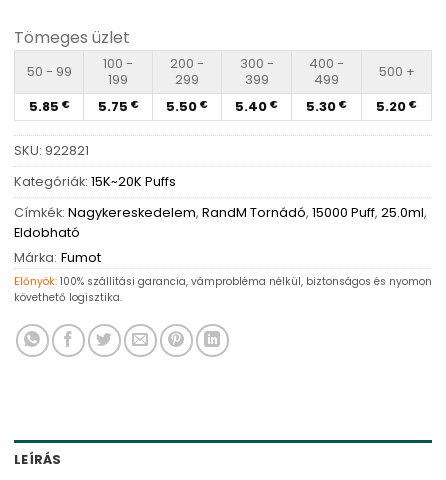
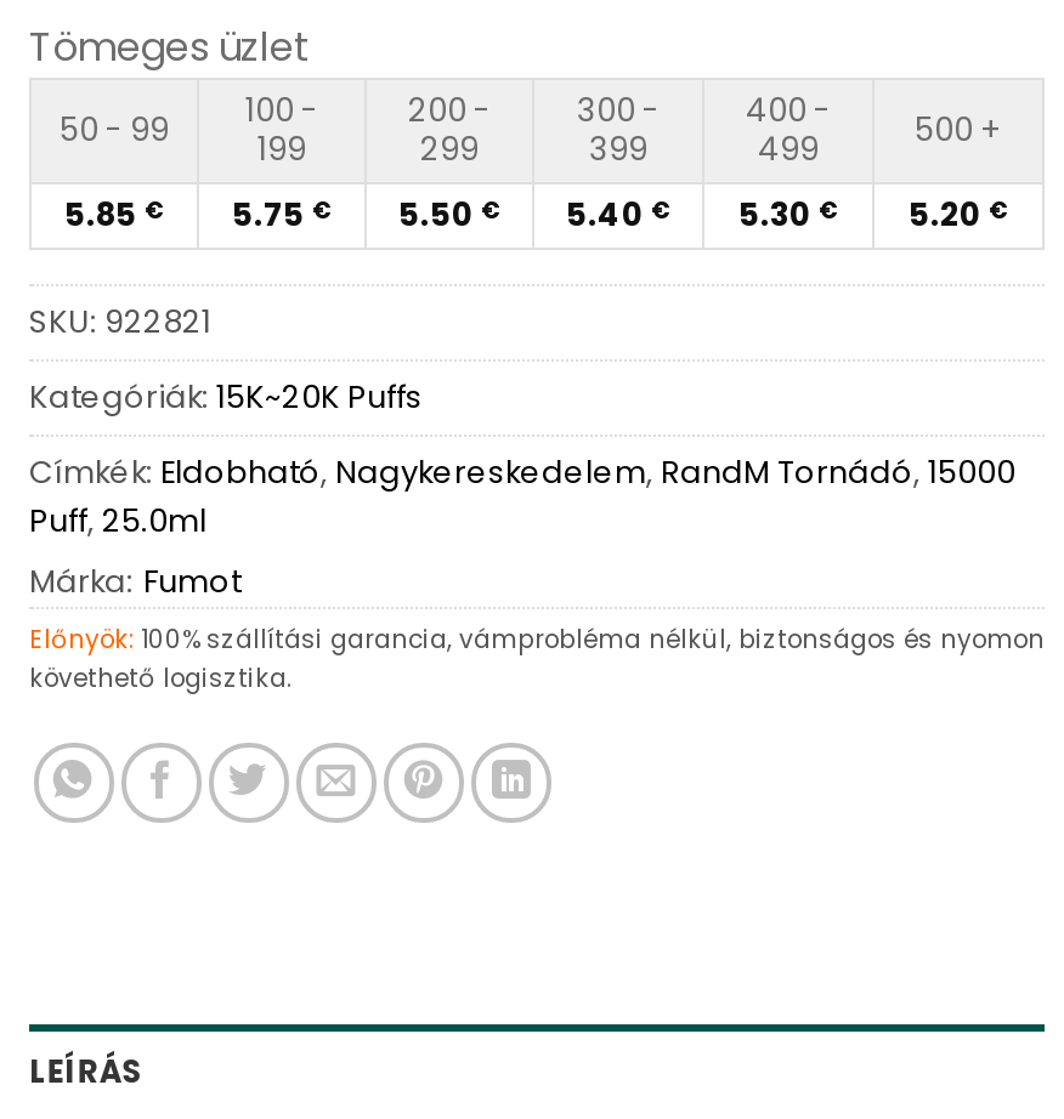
[14,204,427,241] Címkék: Nagykereskedelem, RandM Tornádó, 15000 Puff, 25.0ml, | Eldobható -> [29,451,1015,541] Címkék: Eldobható, Nagykereskedelem, RandM Tornádó, 15000 | Puff, 25.0ml

